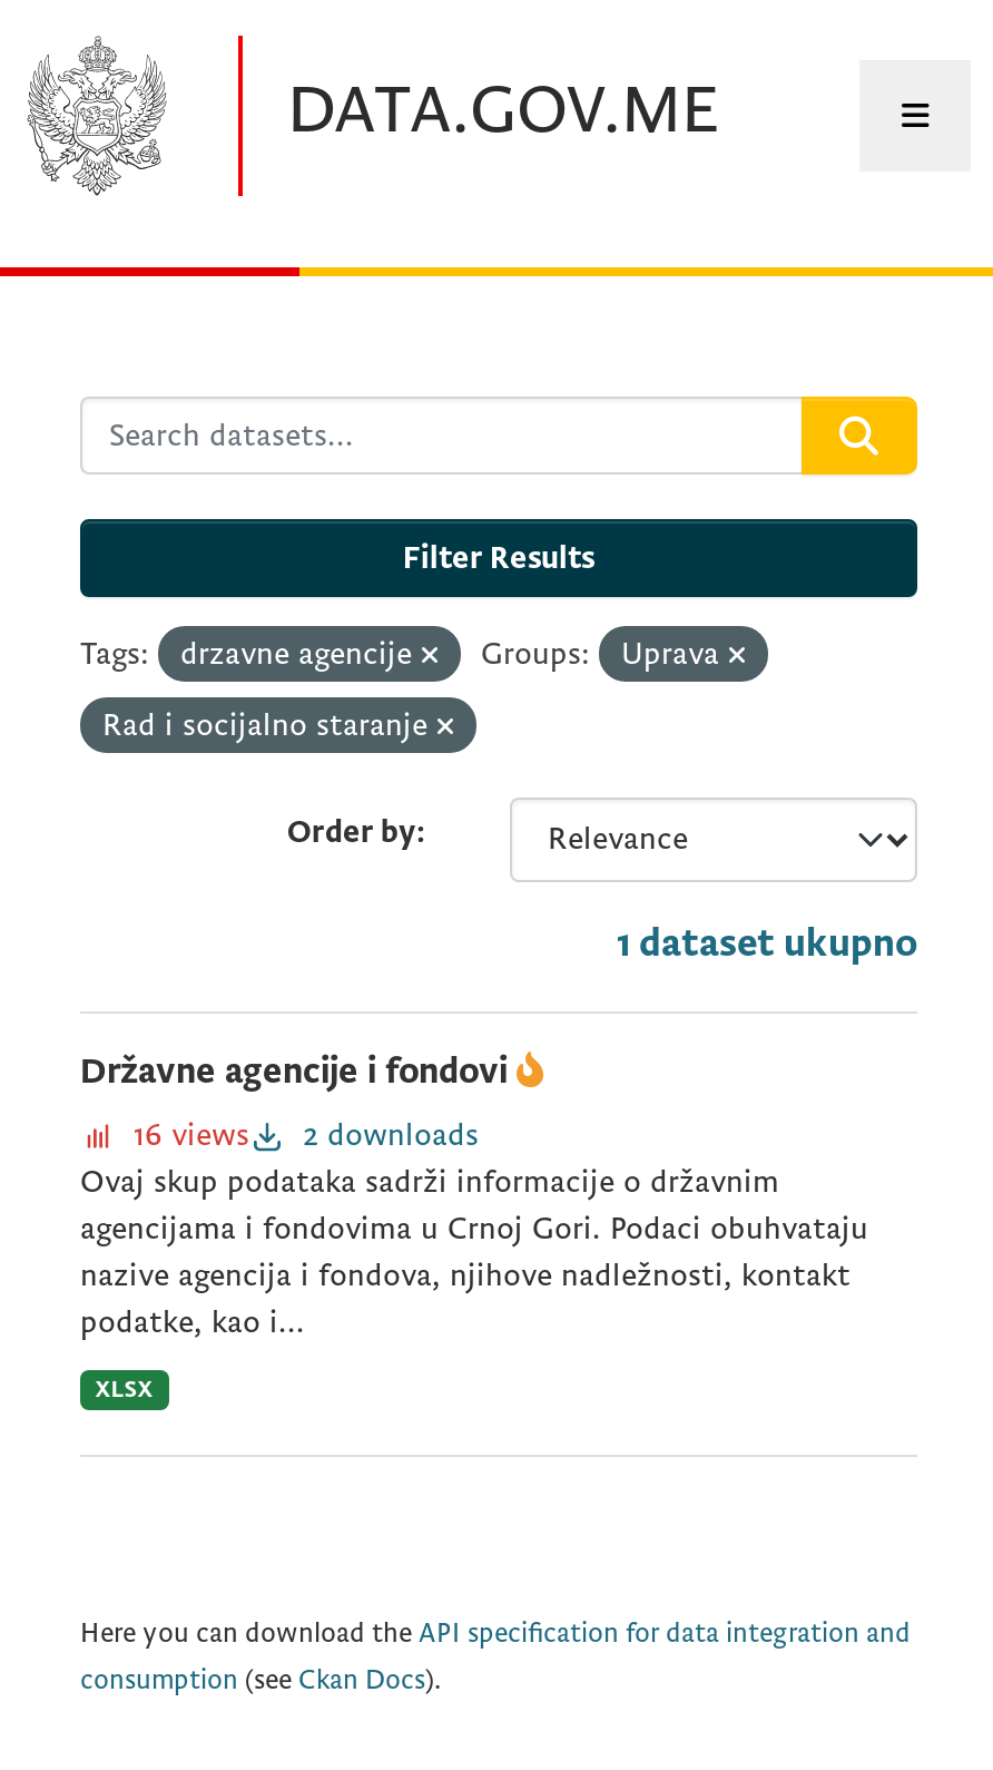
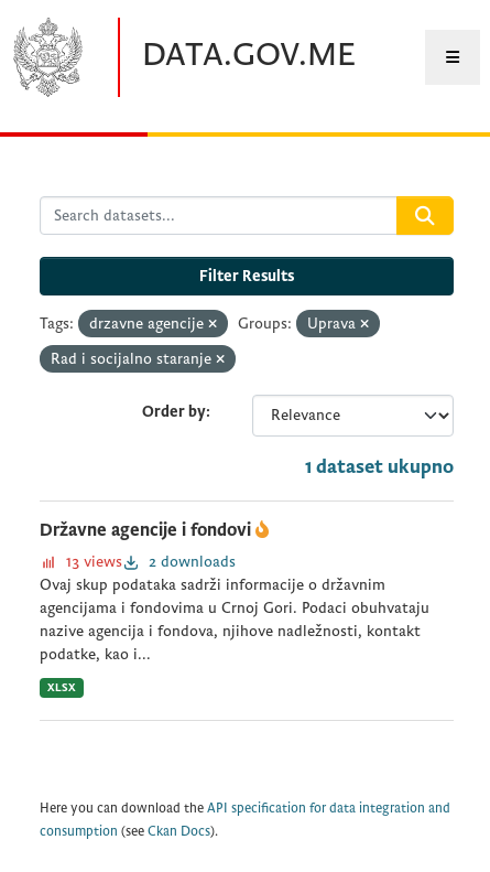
[134,1116,479,1154] 16 views 2 downloads -> [66,552,236,571] 13 views 2 downloads

